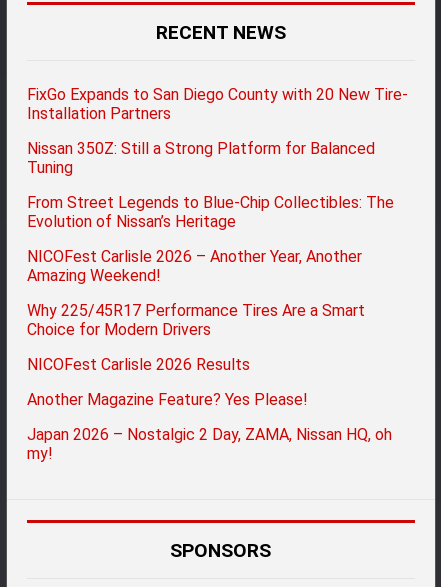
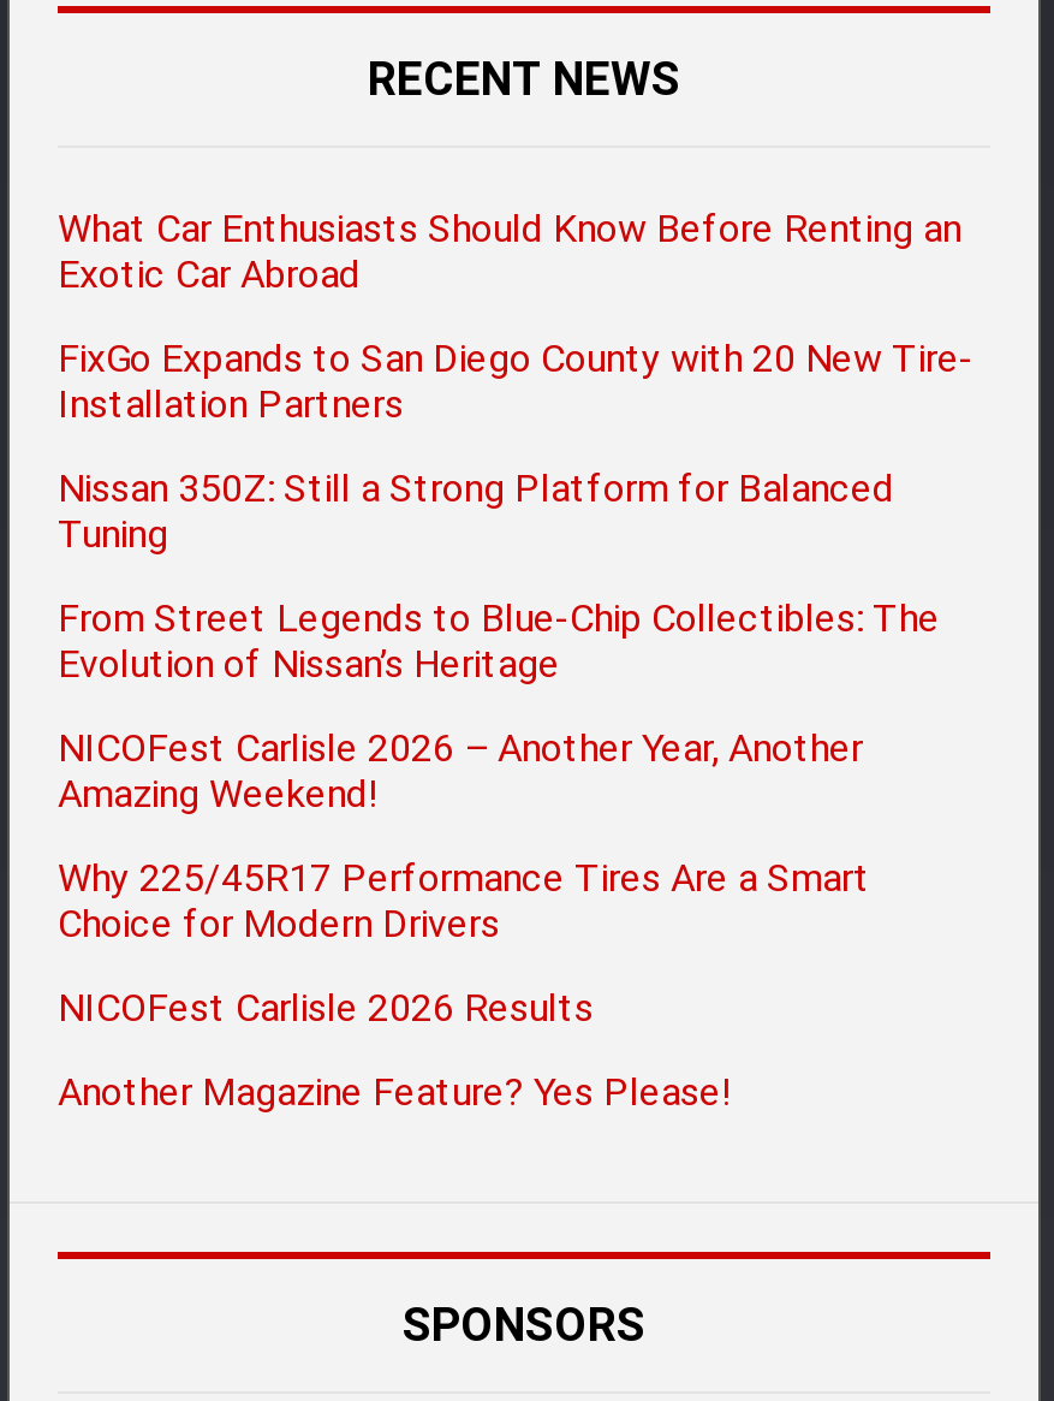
none -> [58,207,961,298] What Car Enthusiasts Should Know Before Renting an | Exotic Car Abroad
moved [27,85,408,409] -> [58,336,973,1116]: FixGo Expands to San Diego County with 20 New Tire- | Installation Partners | Nissan 350Z: Still a Strong Platform for Balanced | ... | NICOFest Carlisle 2026 Results | Another Magazine Feature? Yes Please!
[27,425,392,463] Japan 2026 – Nostalgic 2 Day, ZAMA, Nissan HQ, oh | my! -> none

